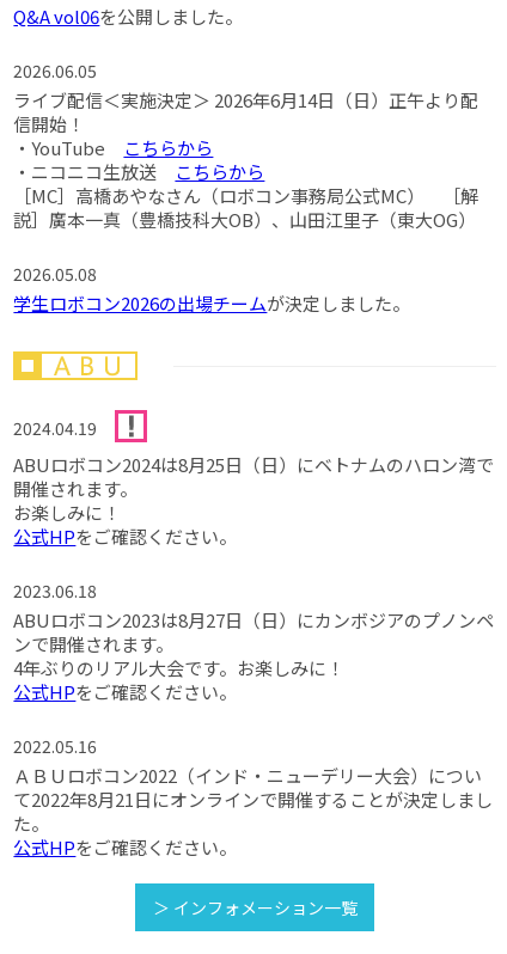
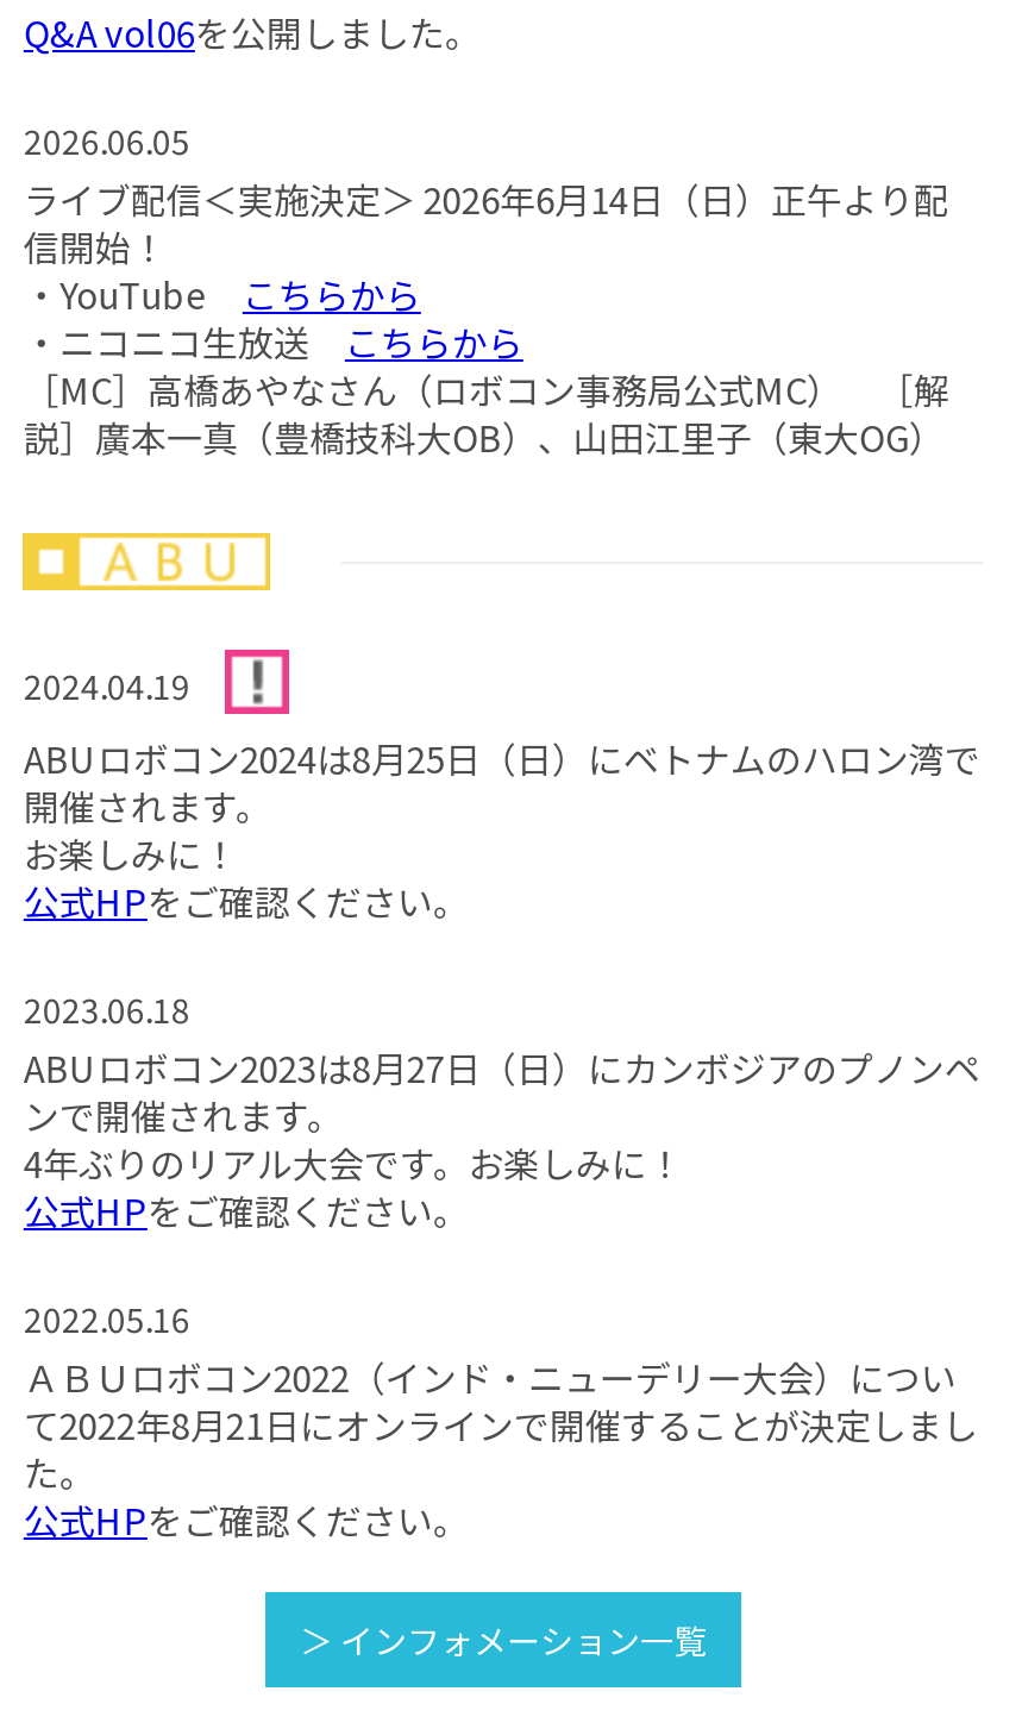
[14,261,411,315] 2026.05.08 | 学生ロボコン2026の出場チームが決定しました。 -> none

